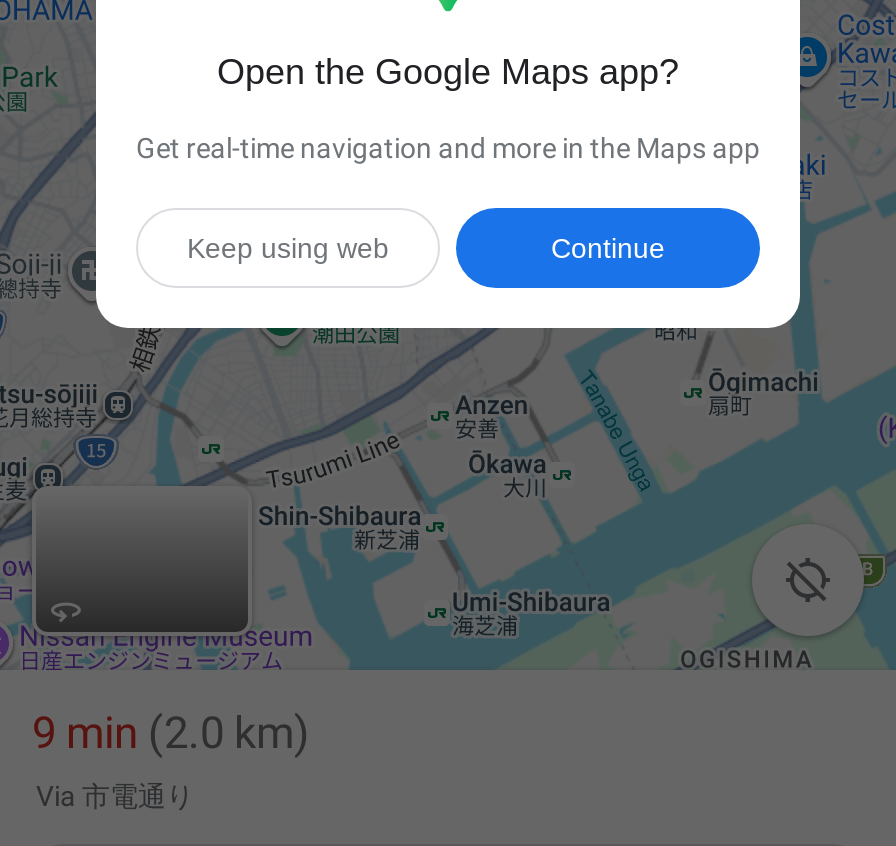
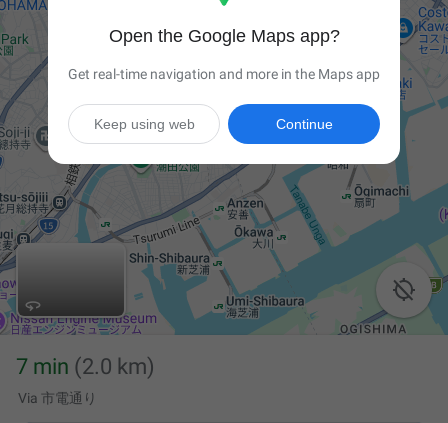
[32,708,310,758] 9 min (2.0 km) -> [16,354,155,379] 7 min (2.0 km)

